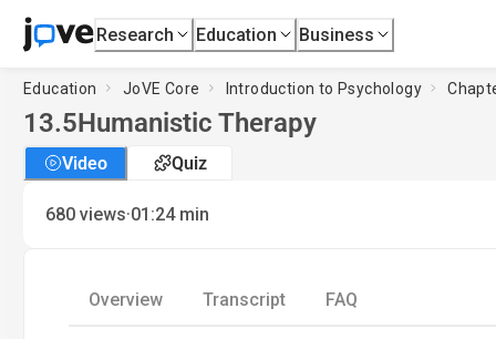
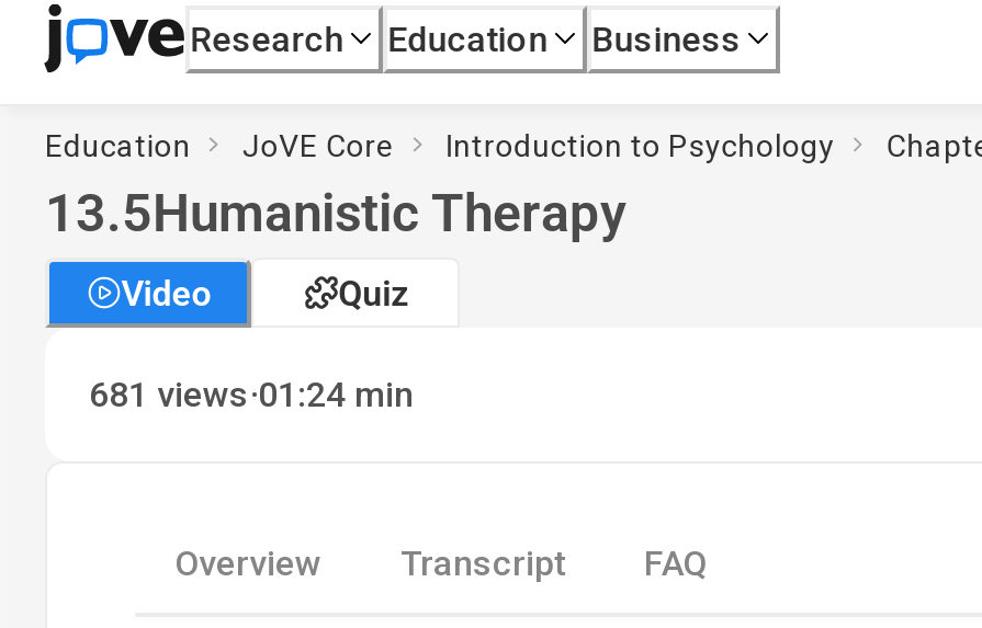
[45,203,209,226] 680 views·01:24 min -> [89,372,414,418] 681 views·01:24 min

